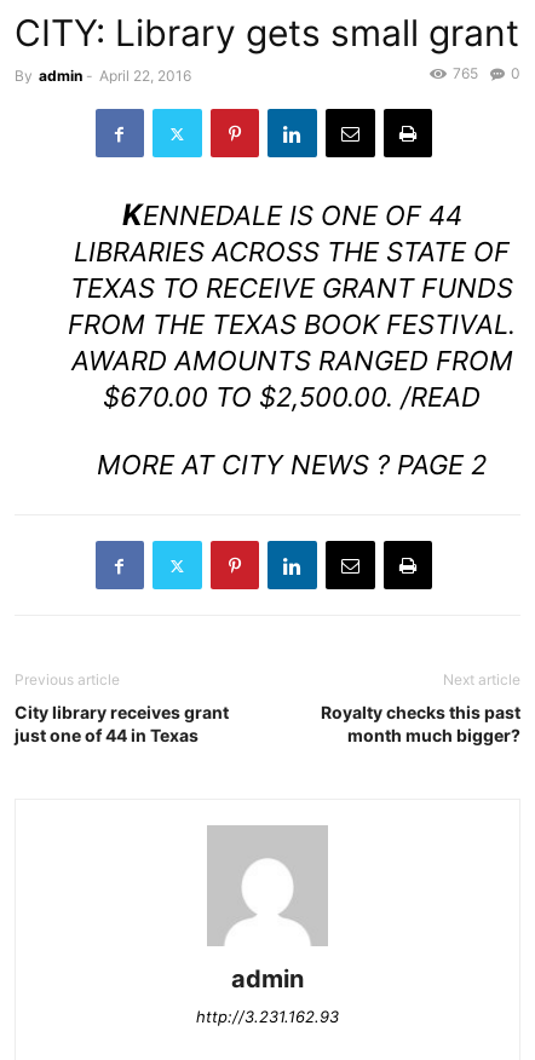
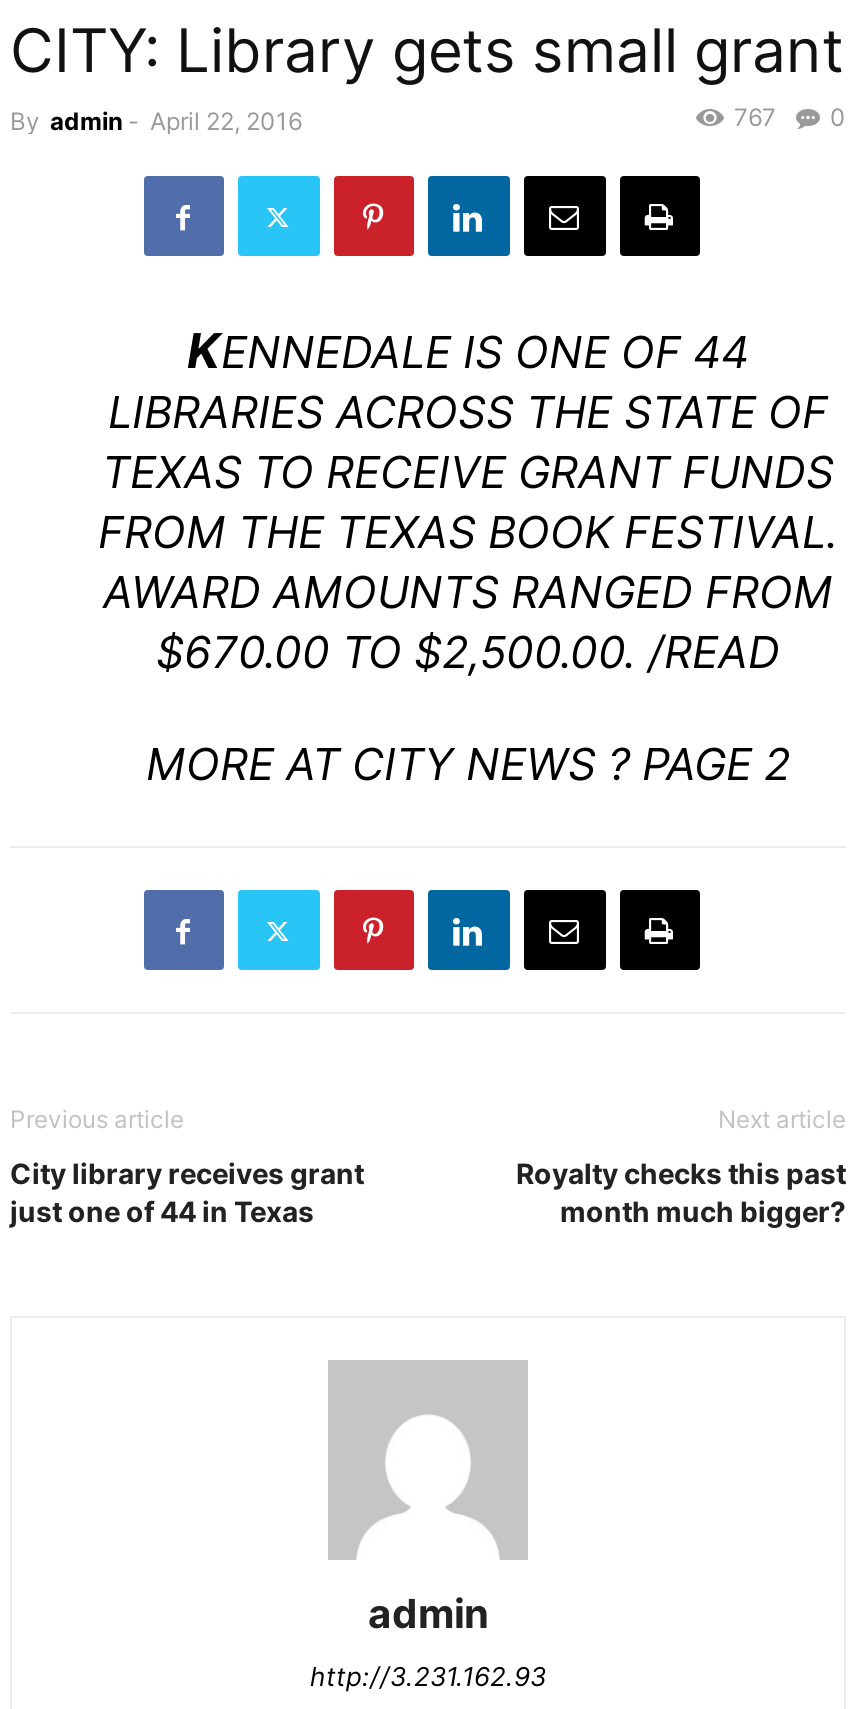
[453,64,520,82] 765 0 -> [734,102,846,132] 767 0

